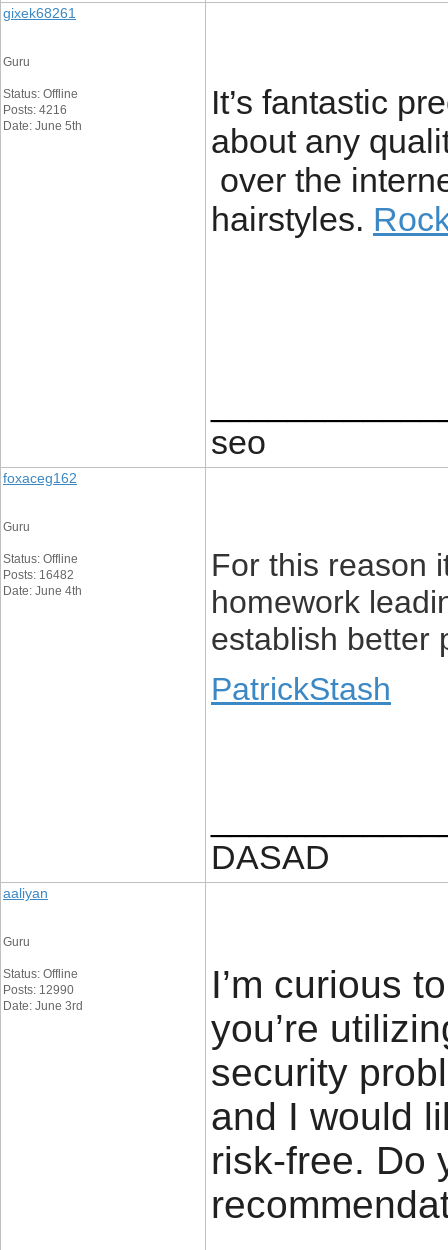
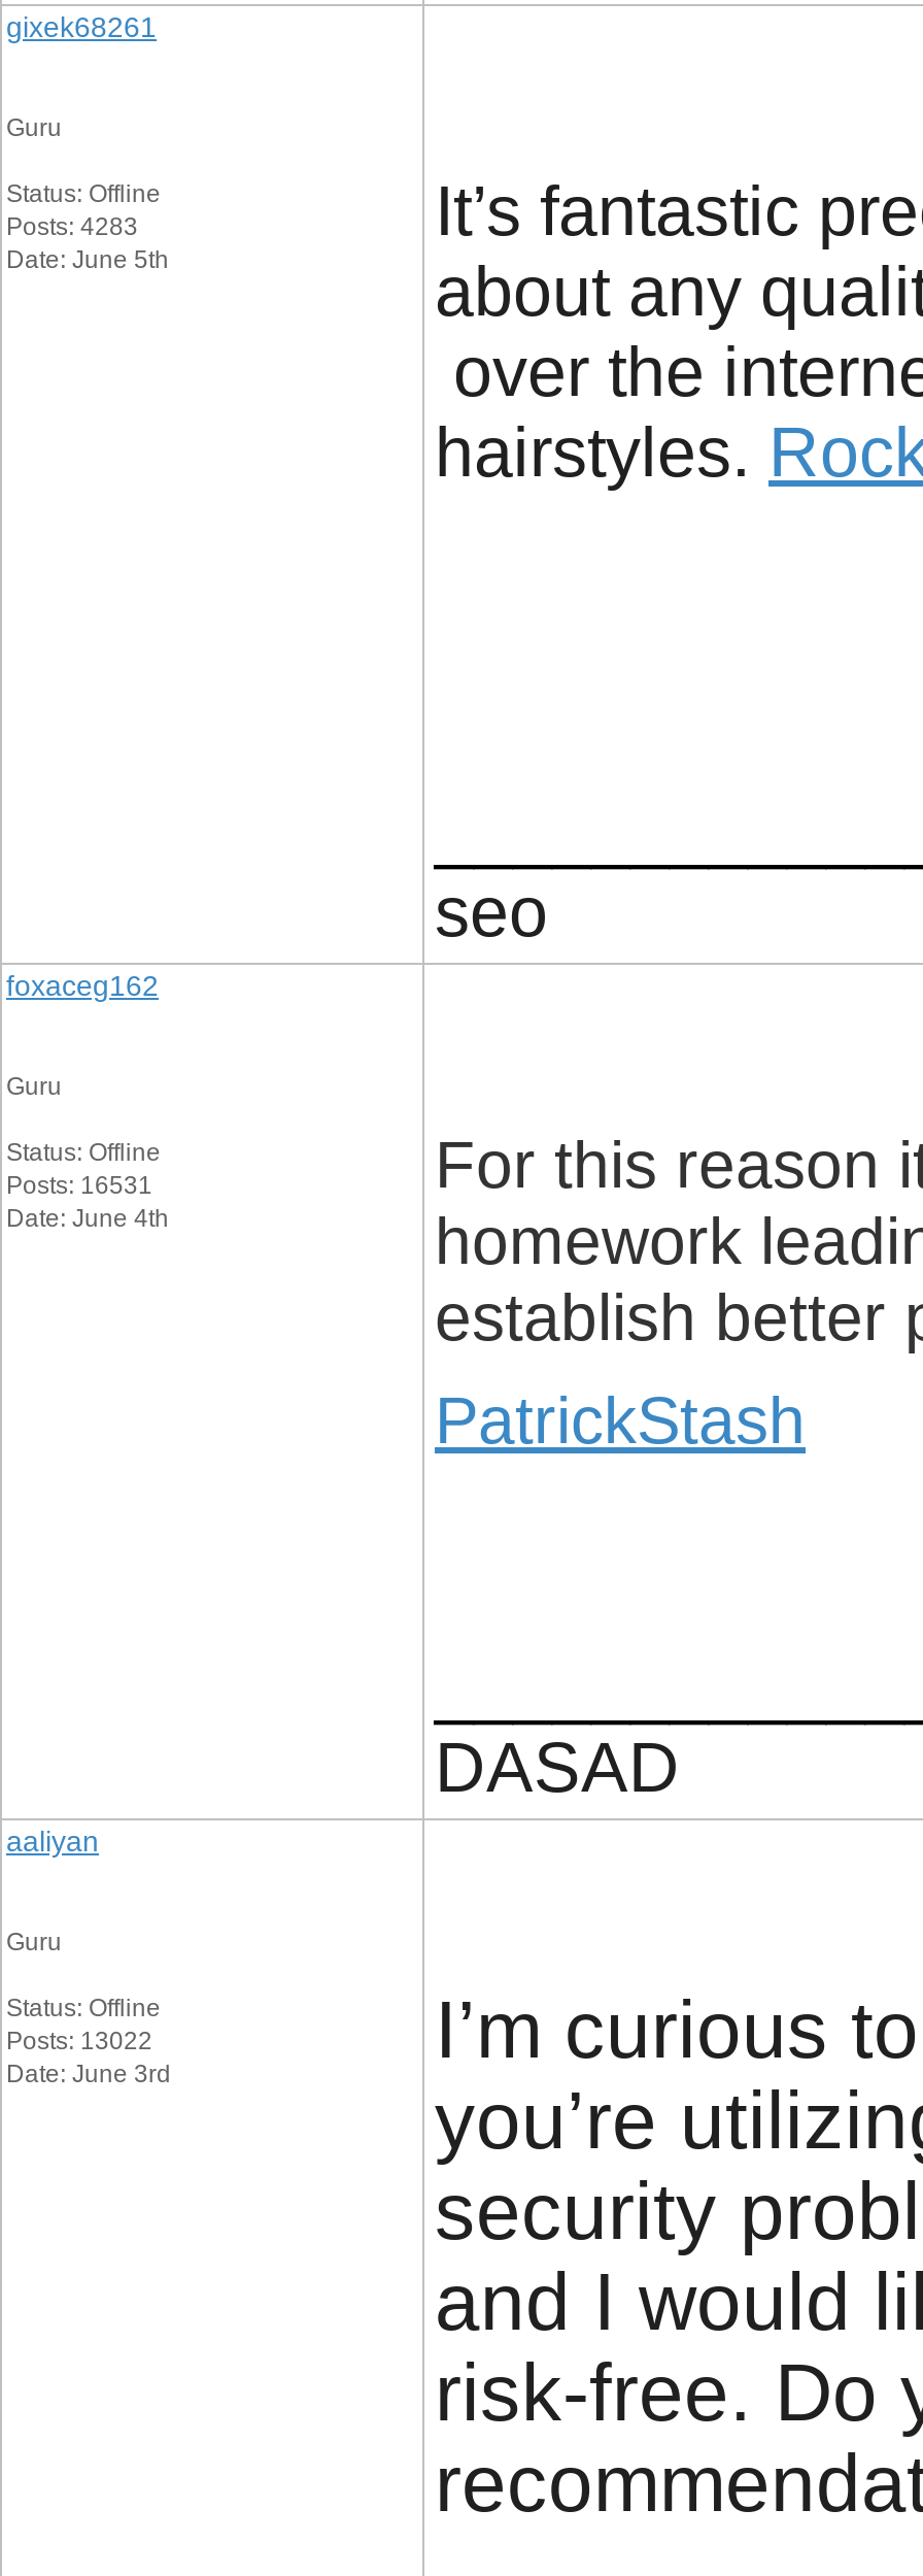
[3,103,67,117] Posts: 4216 -> [6,212,138,241] Posts: 4283
[3,568,74,582] Posts: 16482 -> [6,1171,152,1200] Posts: 16531
[3,983,74,997] Posts: 12990 -> [6,2027,152,2055] Posts: 13022

